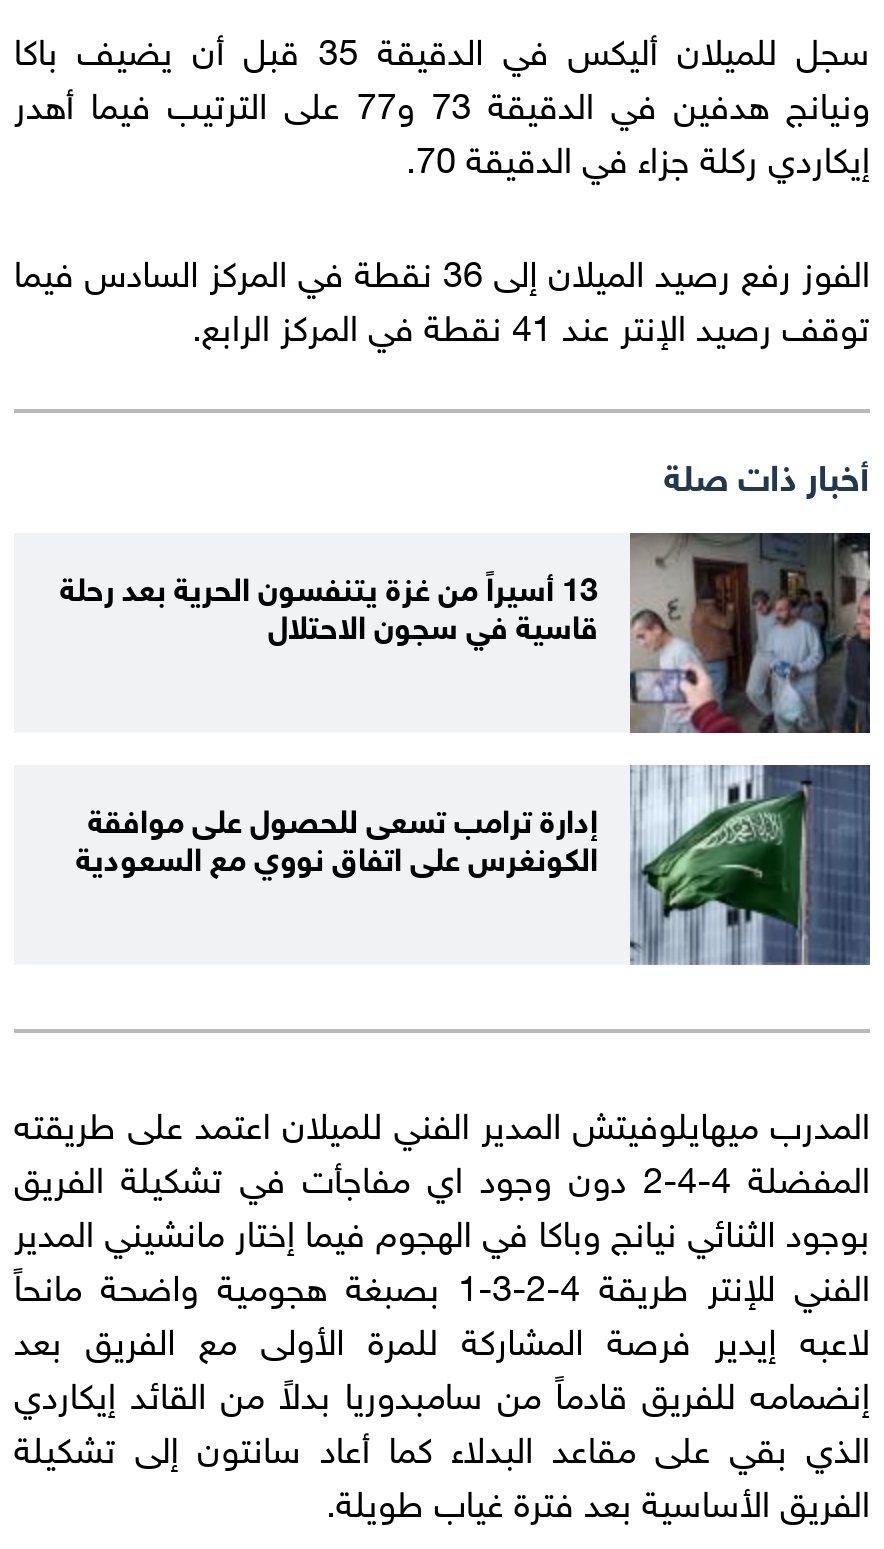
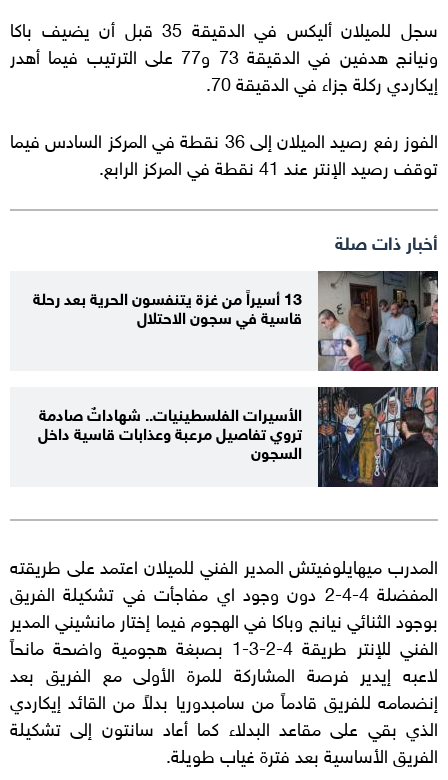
[76,765,872,967] [image] | إدارة ترامب تسعى للحصول على موافقة | الكونغرس على اتفاق نووي مع السعودية -> [38,386,439,488] [image] | الأسيرات الفلسطينيات.. شهاداتٌ صادمة | تروي تفاصيل مرعبة وعذابات قاسية داخل | السجون

